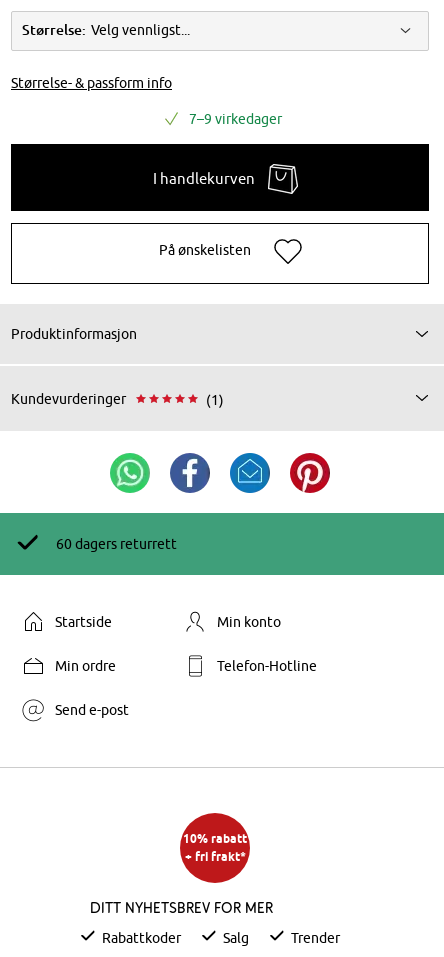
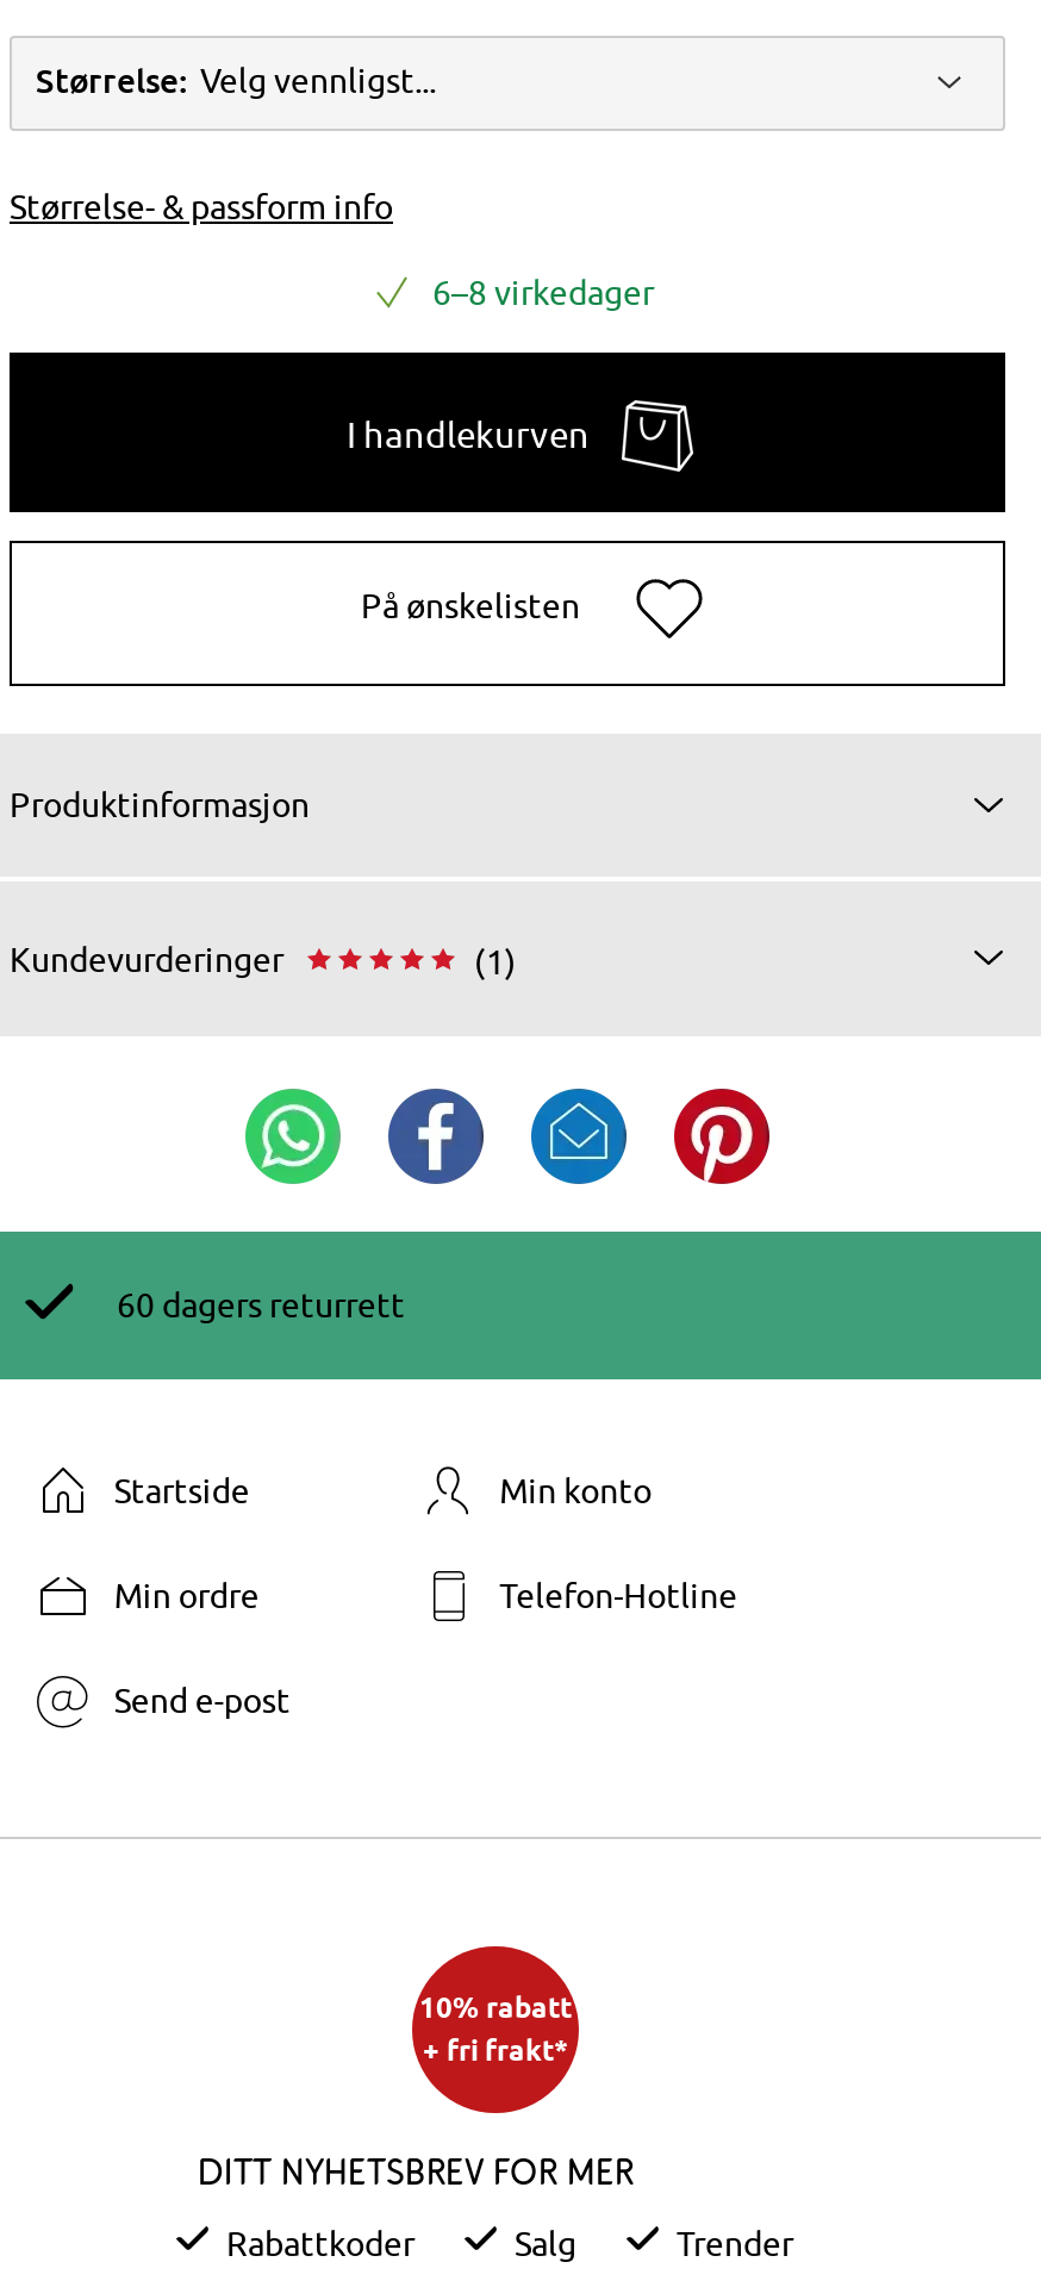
[188,111,281,127] 7–9 virkedager -> [432,273,654,311] 6–8 virkedager

